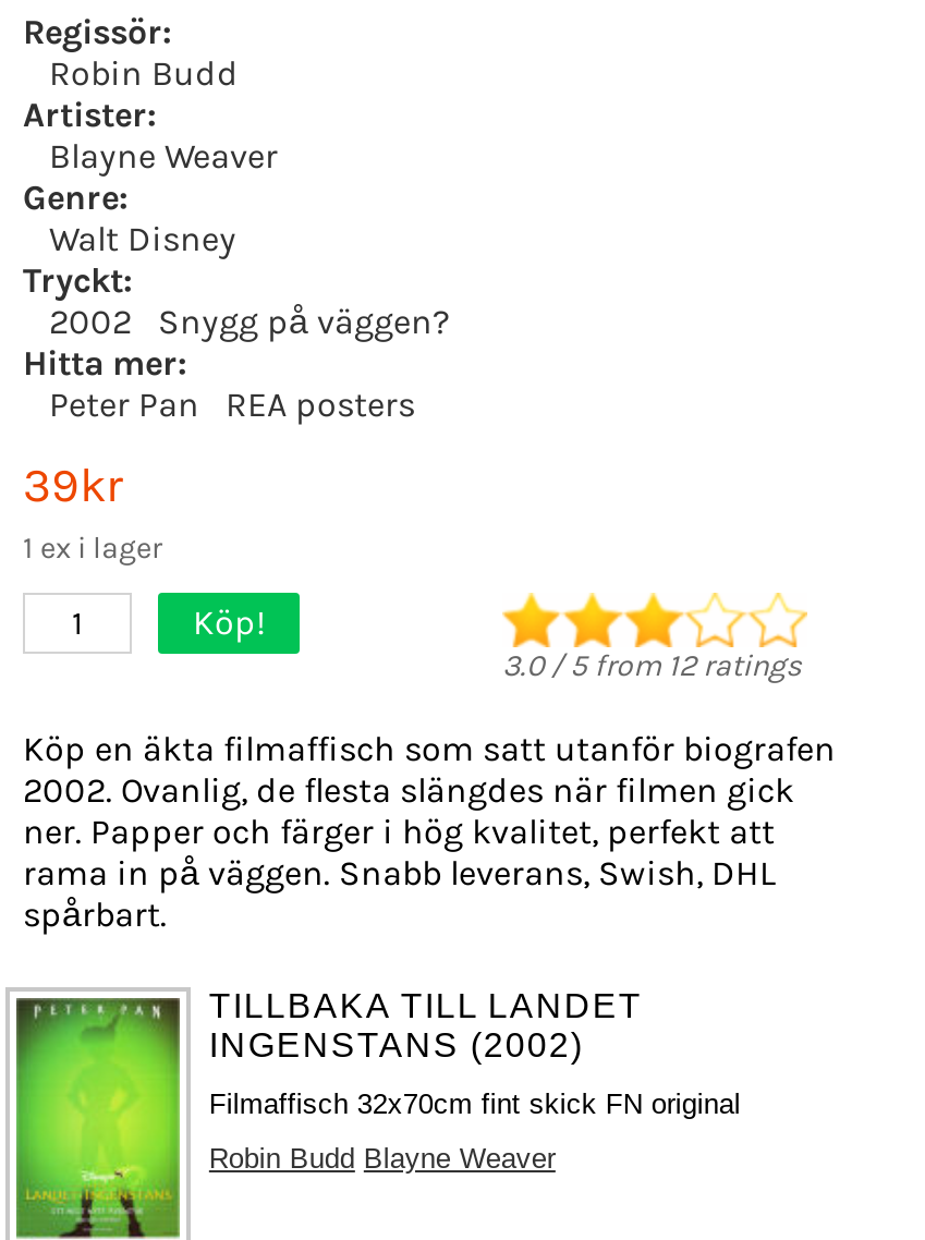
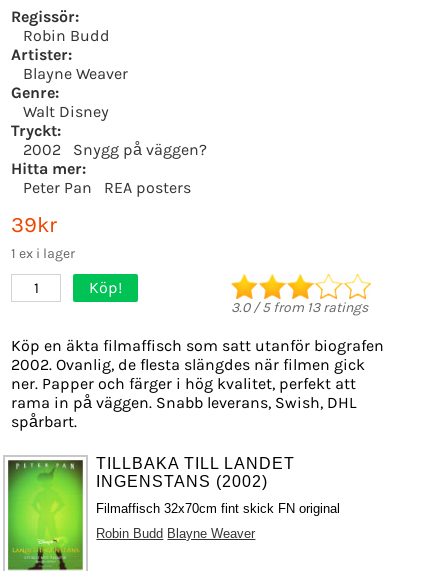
[502,647,801,684] 3.0/5 from 12ratings -> [231,299,368,316] 3.0/5 from 13ratings

